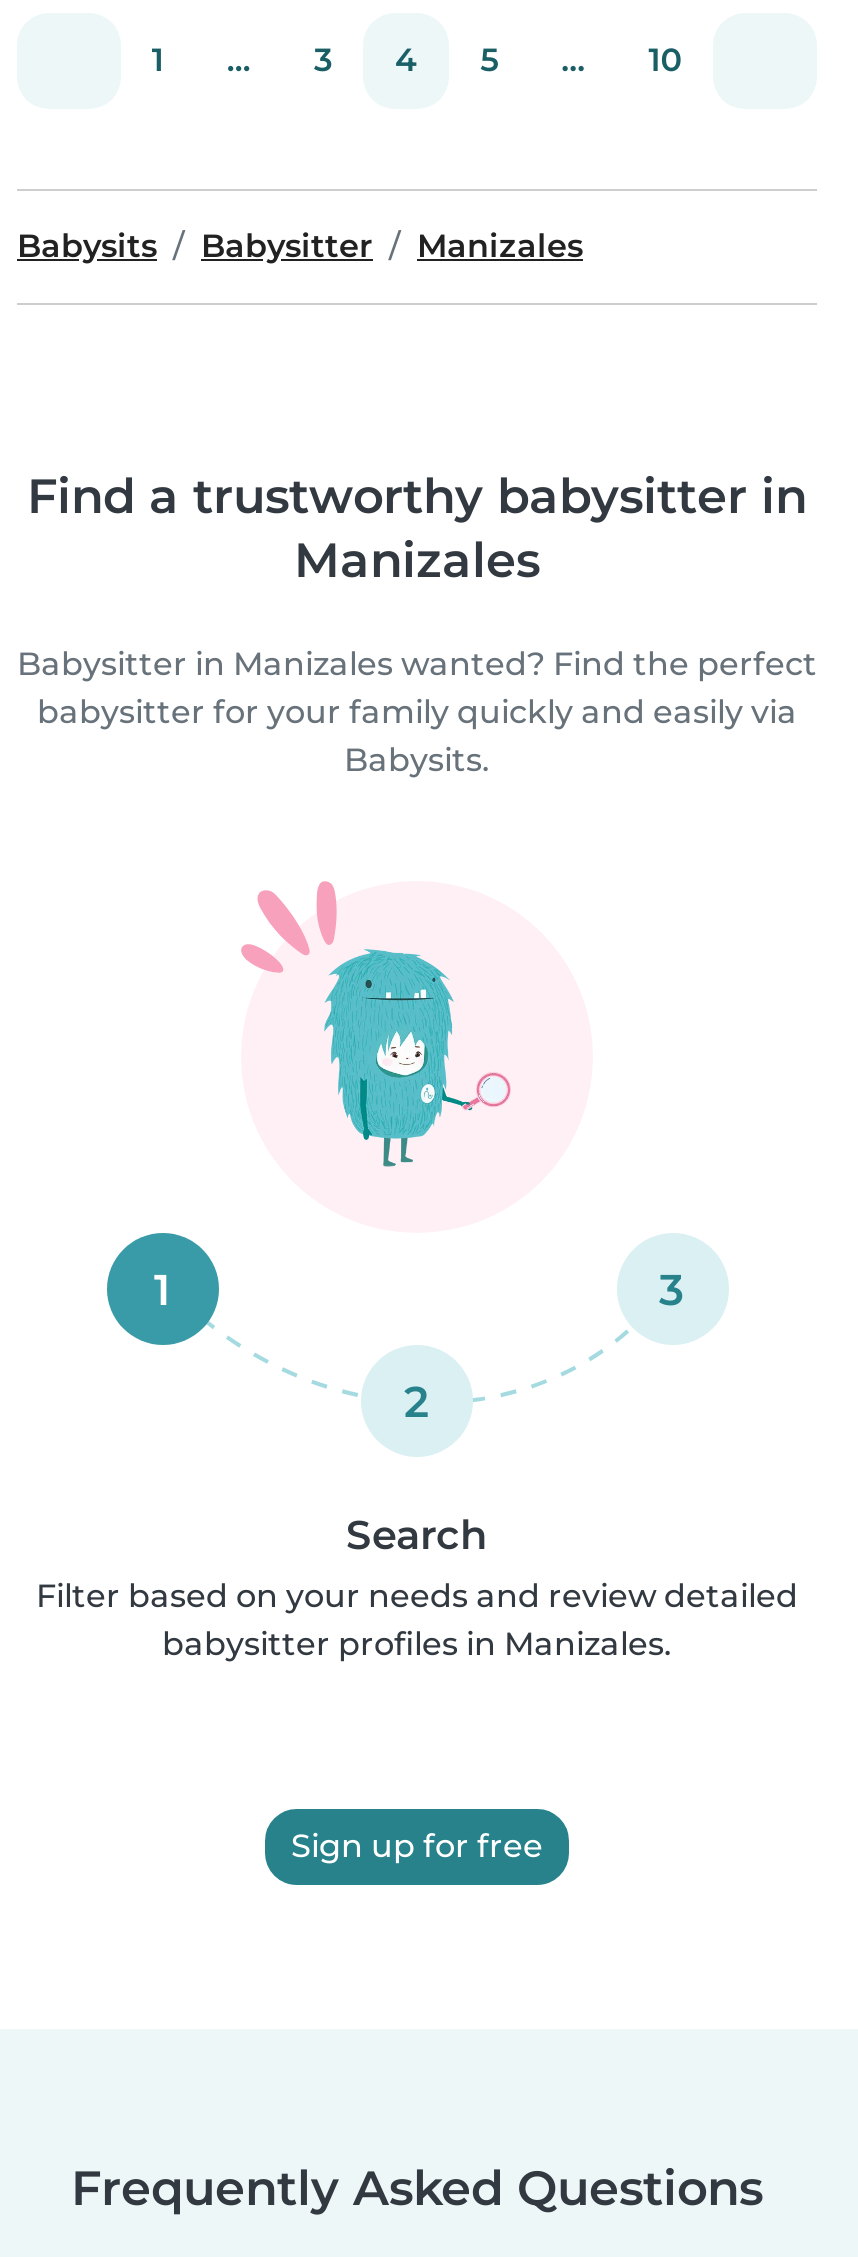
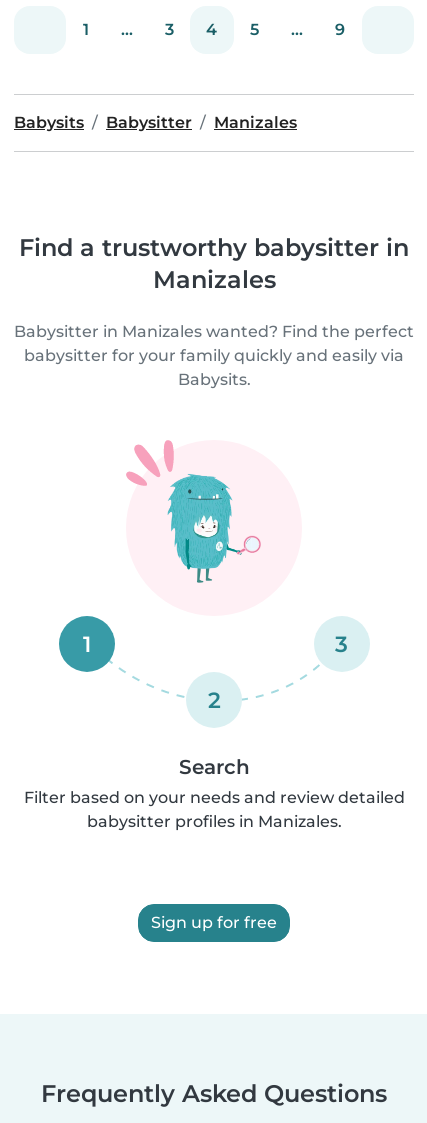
[648,41,682,79] 10 -> [335,20,345,39] 9

